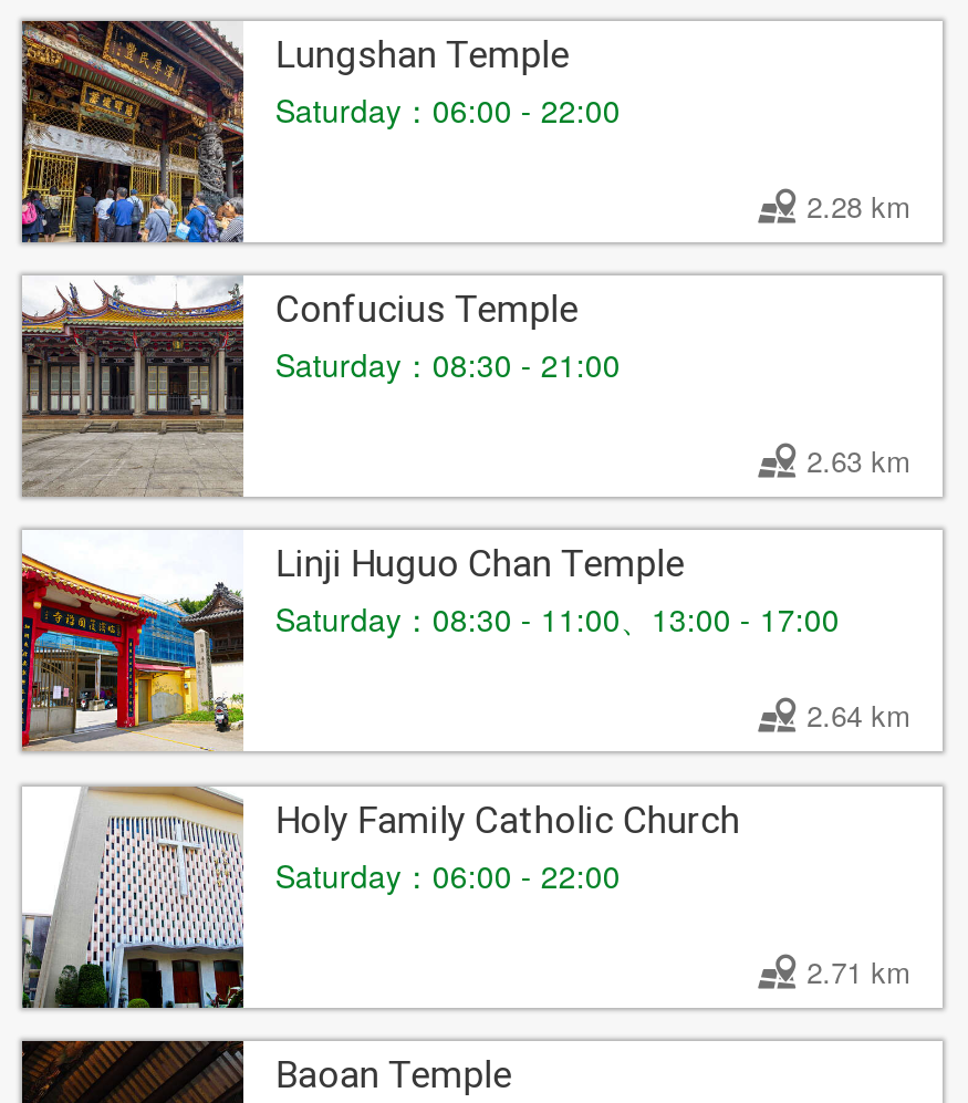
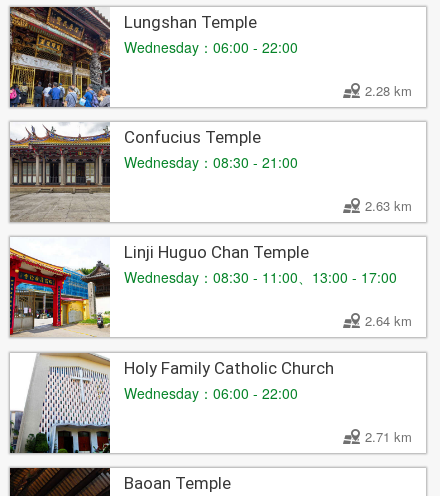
[275,87,620,131] Saturday：06:00 - 22:00 -> [124,37,298,57] Wednesday：06:00 - 22:00
[275,342,620,386] Saturday：08:30 - 21:00 -> [124,152,298,172] Wednesday：08:30 - 21:00
[275,597,839,641] Saturday：08:30 - 11:00、13:00 - 17:00 -> [124,267,397,287] Wednesday：08:30 - 11:00、13:00 - 17:00
[275,853,620,897] Saturday：06:00 - 22:00 -> [124,383,298,403] Wednesday：06:00 - 22:00

